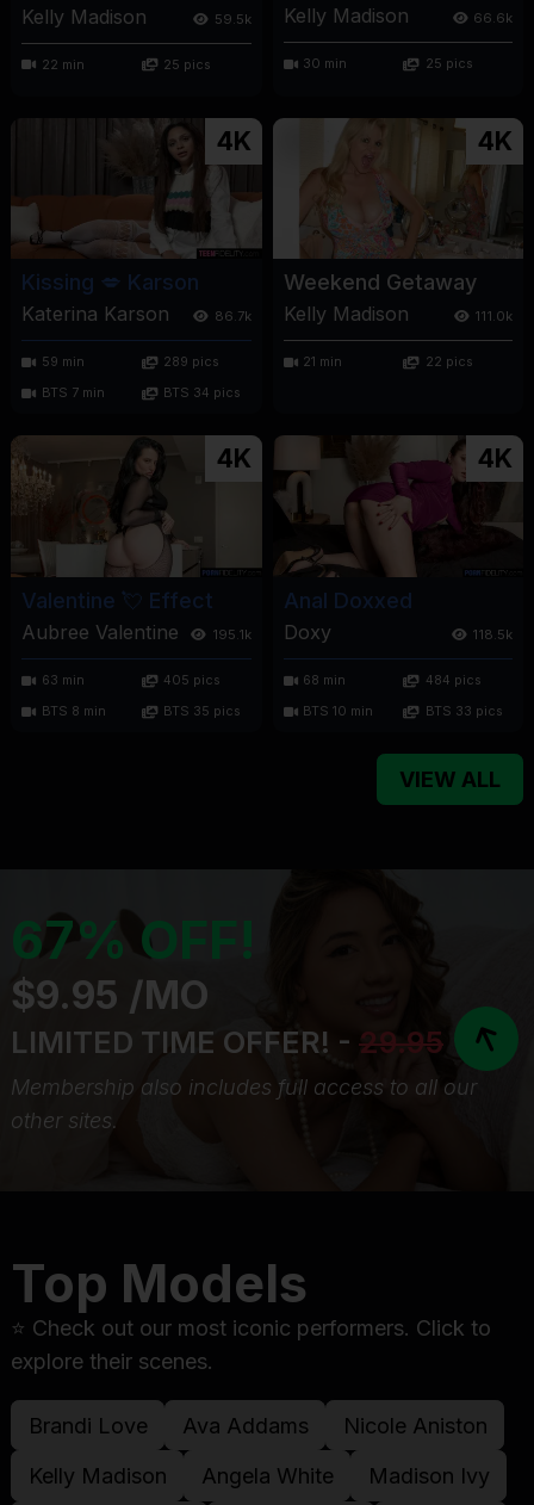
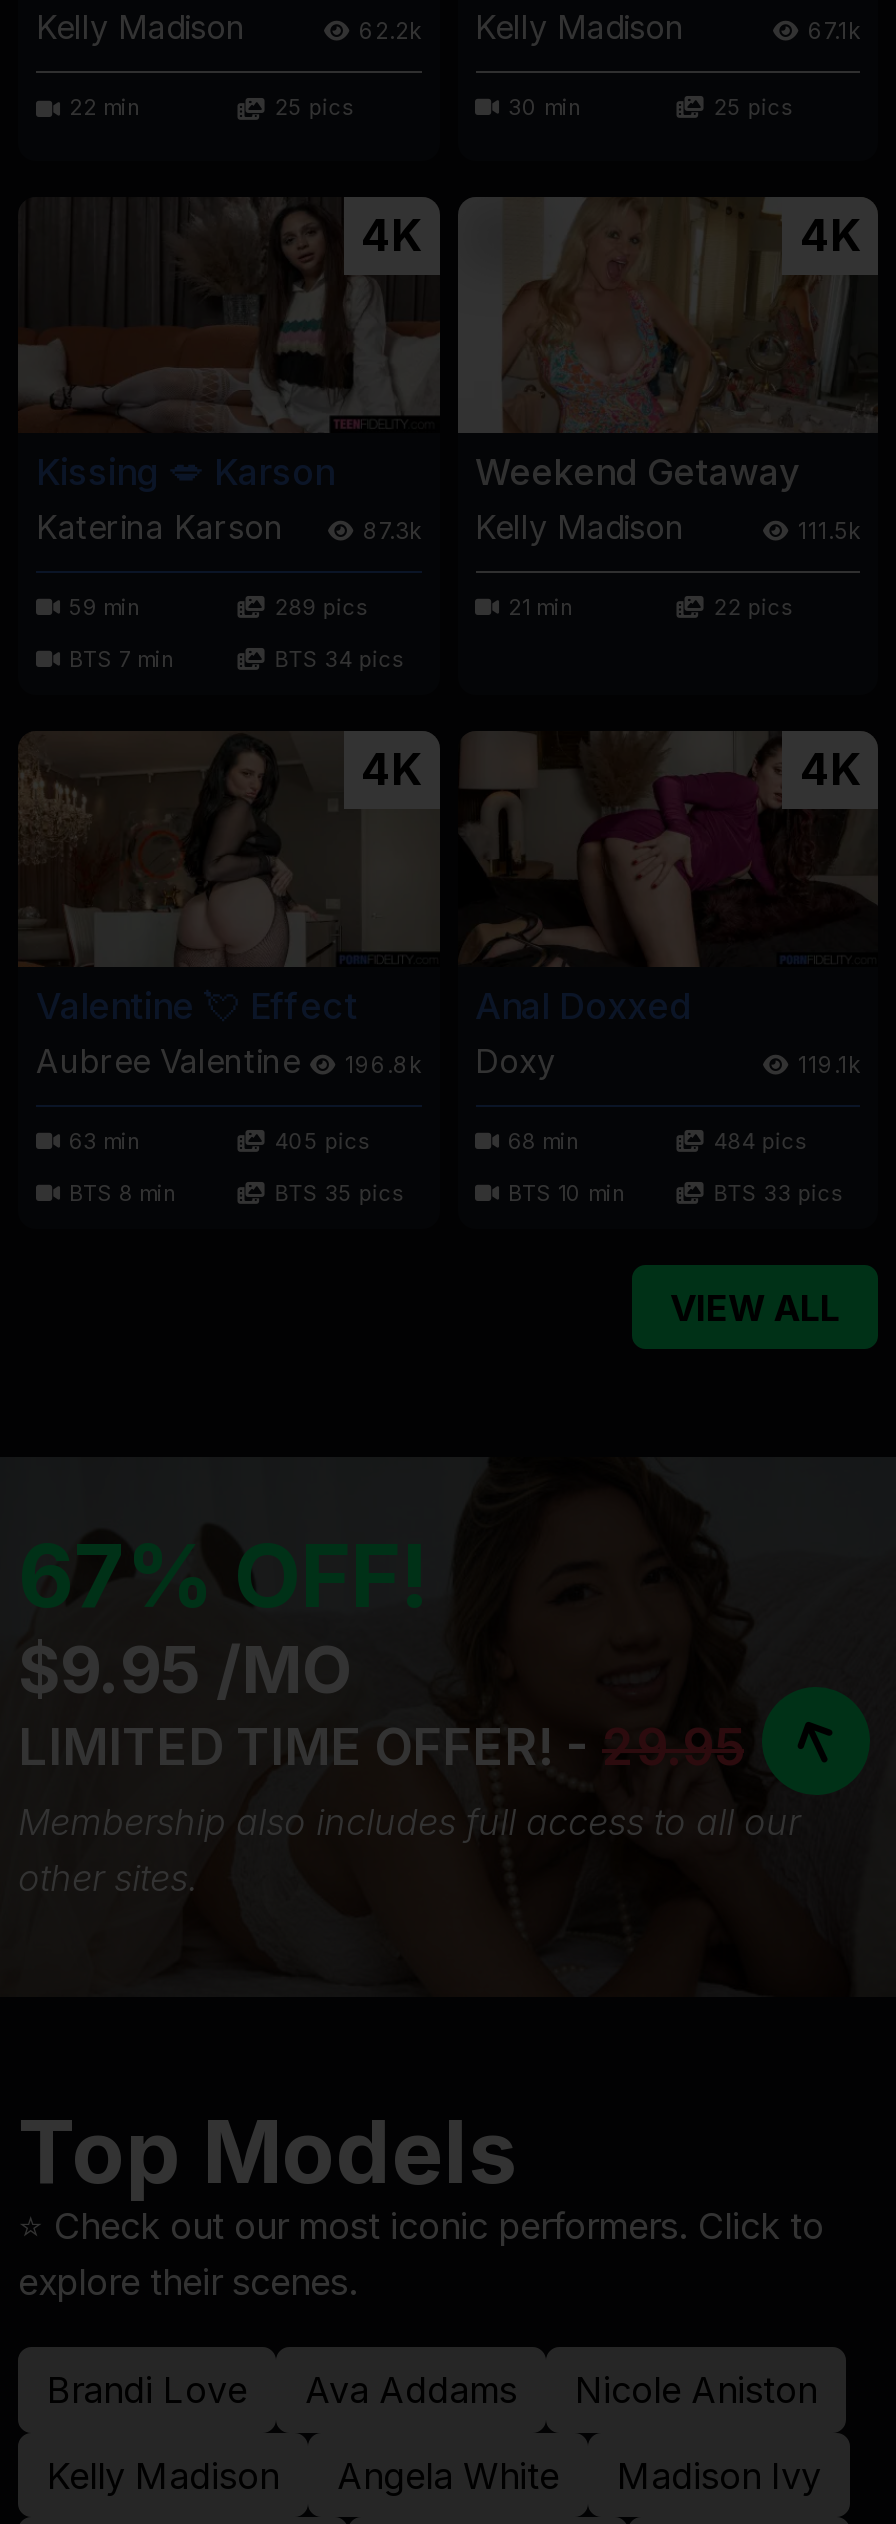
[214,4,408,27] 59.5k Kelly Madison -> [359,6,685,46] 62.2k Kelly Madison
[473,10,513,26] 66.6k -> [808,16,860,44] 67.1k
[214,302,408,326] 86.7k Kelly Madison -> [363,507,685,547] 87.3k Kelly Madison
[474,308,513,325] 111.0k -> [798,517,860,545] 111.5k
[21,621,331,644] Aubree Valentine 195.1k Doxy -> [36,1041,555,1081] Aubree Valentine 196.8k Doxy
[472,627,513,643] 118.5k -> [798,1051,860,1079] 119.1k

